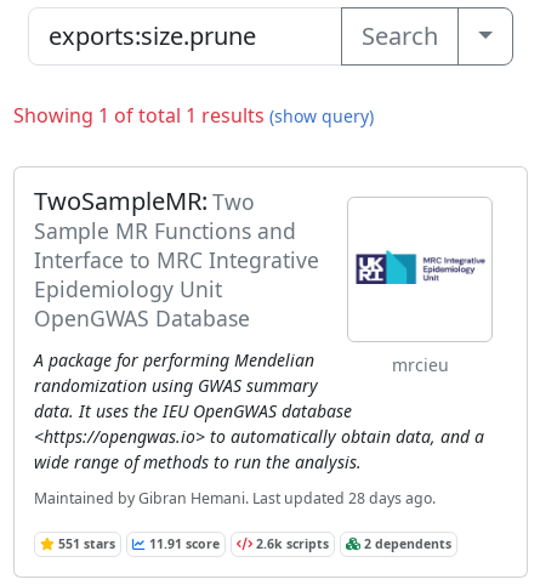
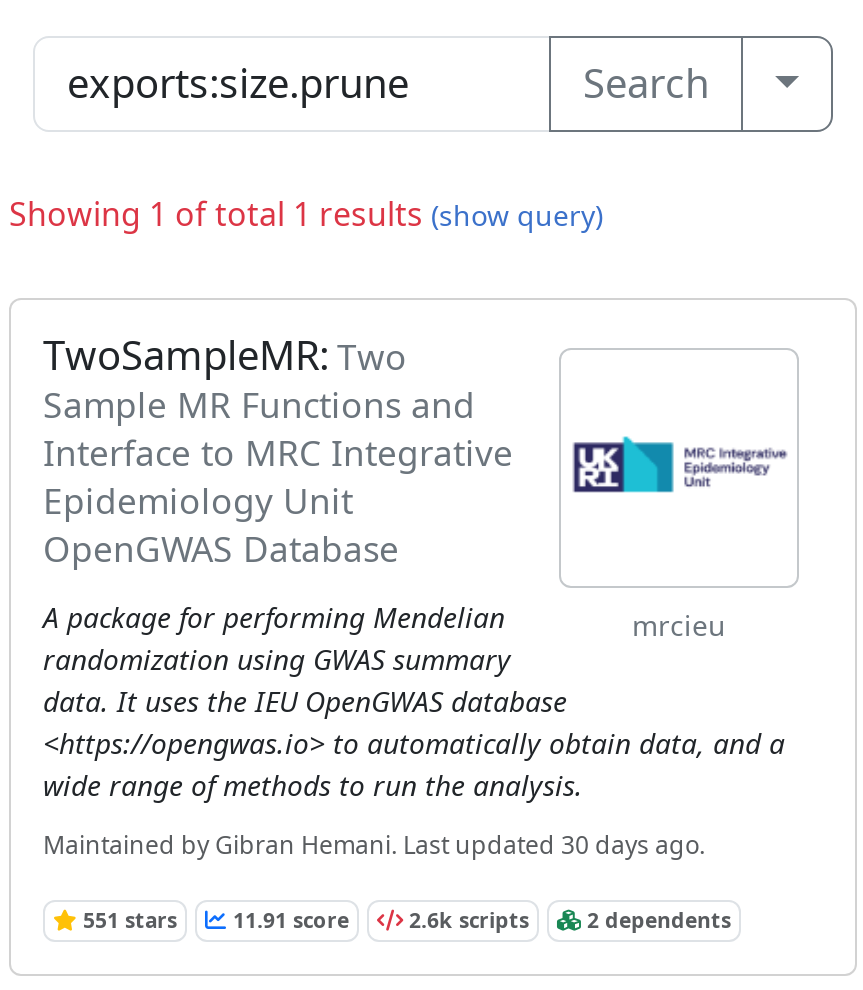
[34,488,436,509] Maintained by Gibran Hemani. Last updated 28 days ago. -> [43,828,705,862] Maintained by Gibran Hemani. Last updated 30 days ago.

